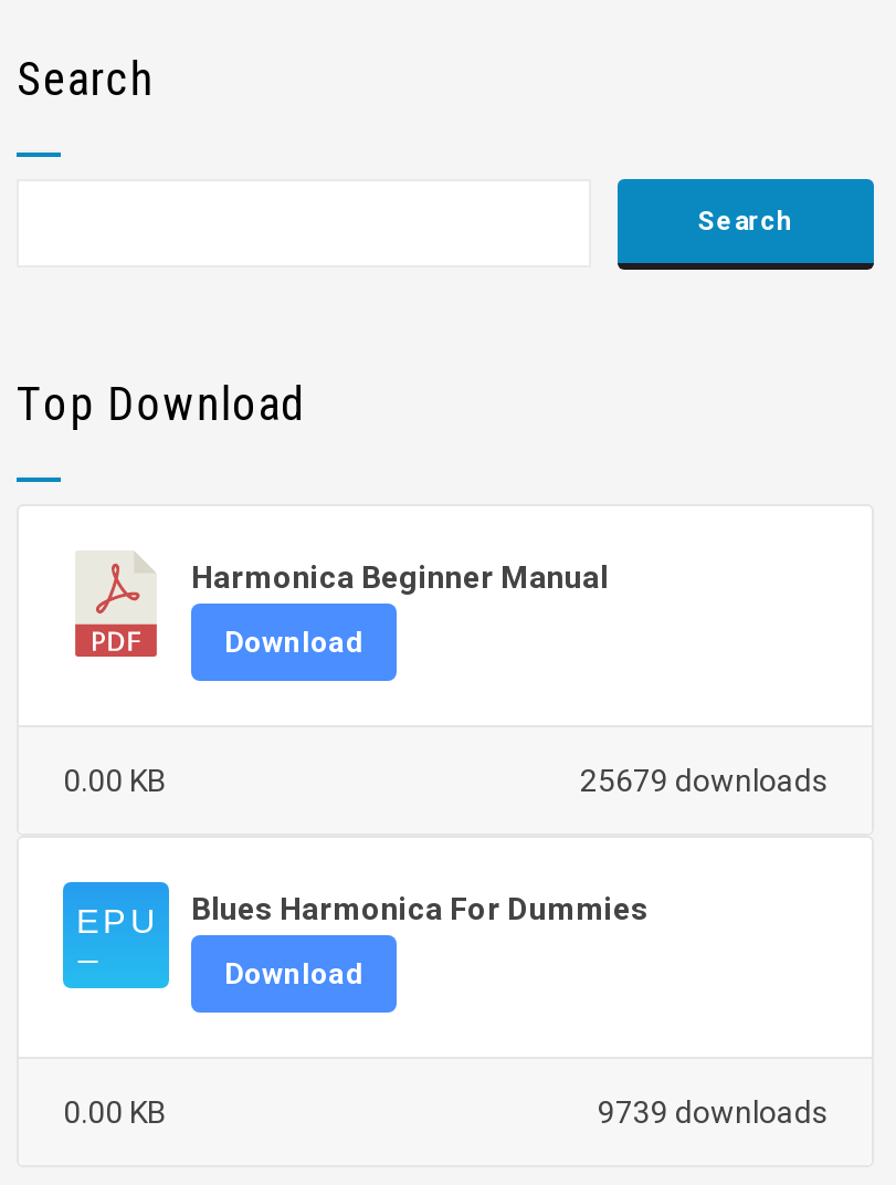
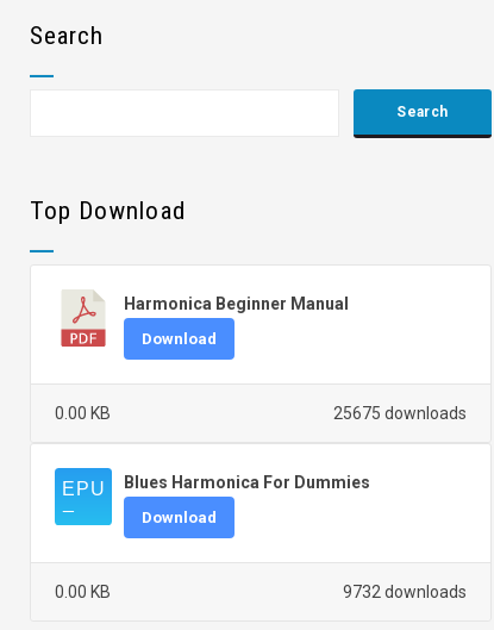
[580,763,828,799] 25679 downloads -> [333,404,467,423] 25675 downloads
[598,1095,828,1130] 9739 downloads -> [343,583,467,602] 9732 downloads

